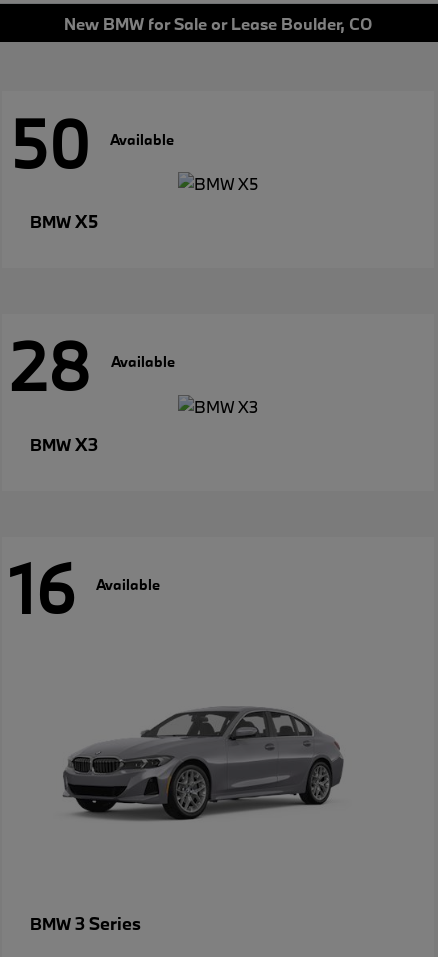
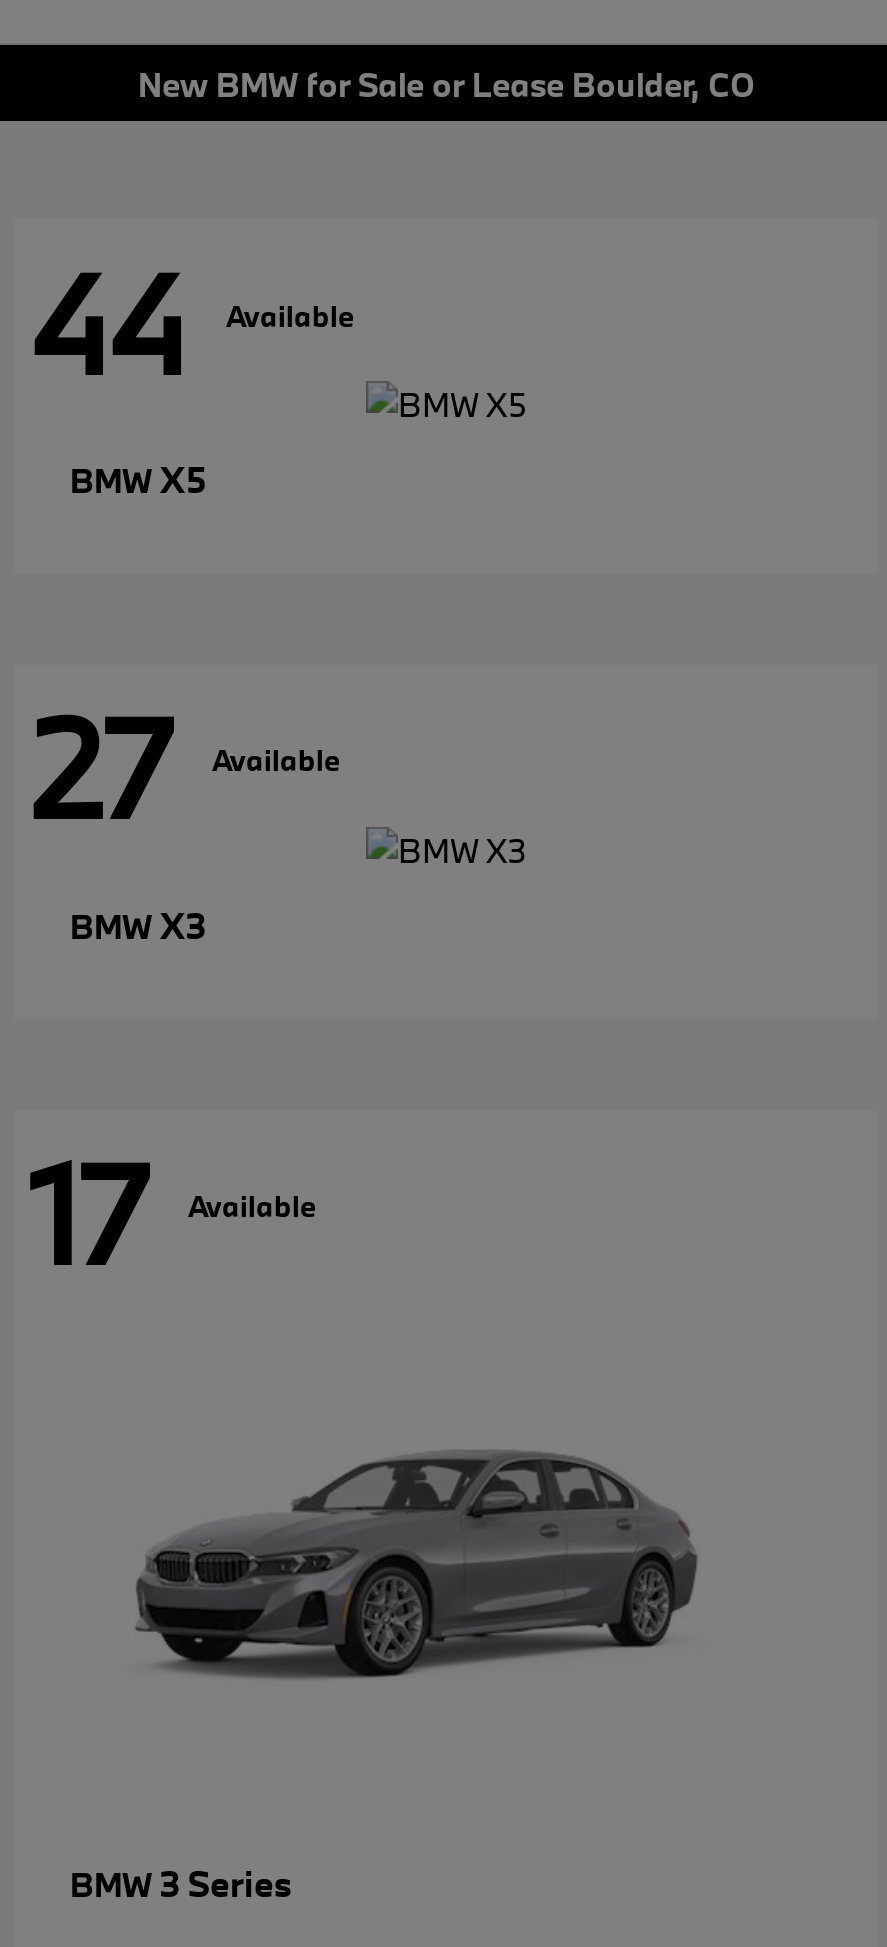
[10,100,174,187] 50 Available -> [30,236,354,410] 44 Available
[10,322,175,409] 28 Available -> [30,682,340,856] 27 Available
[10,545,160,632] 16 Available -> [30,1127,316,1301] 17 Available

